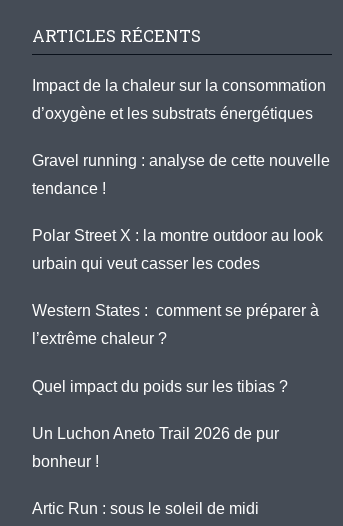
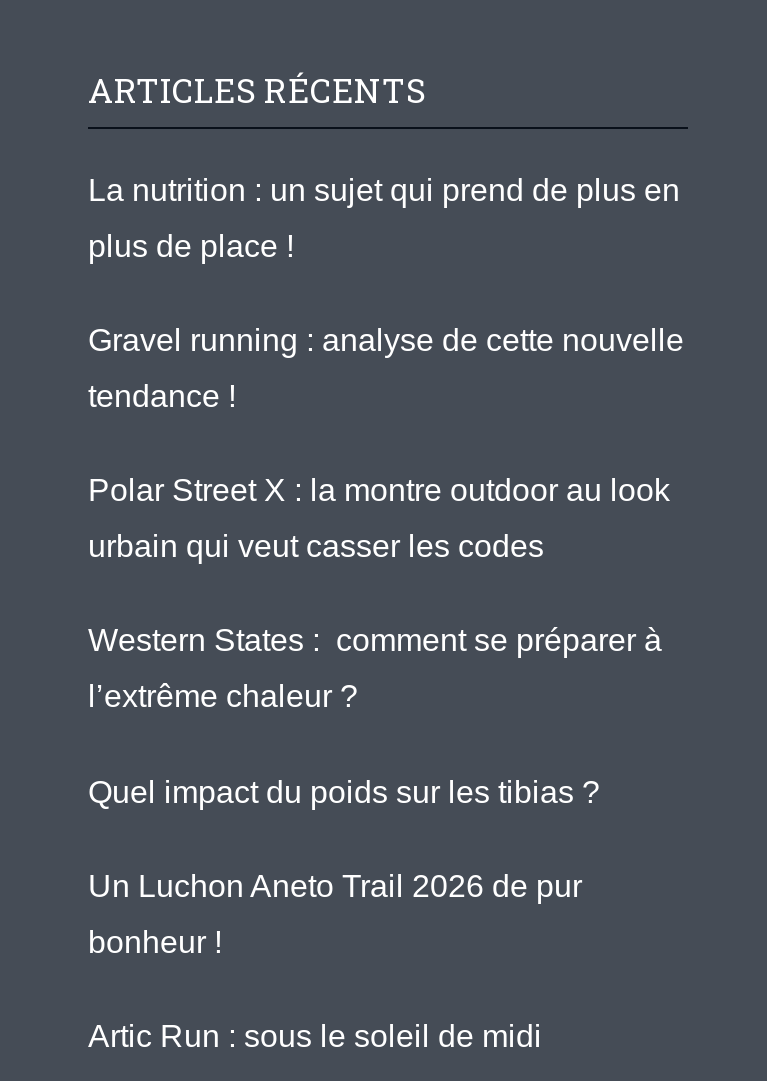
[32,77,326,94] Impact de la chaleur sur la consommation -> [88,173,680,207] La nutrition : un sujet qui prend de plus en
[32,105,313,122] d’oxygène et les substrats énergétiques -> [88,229,294,263] plus de place !

